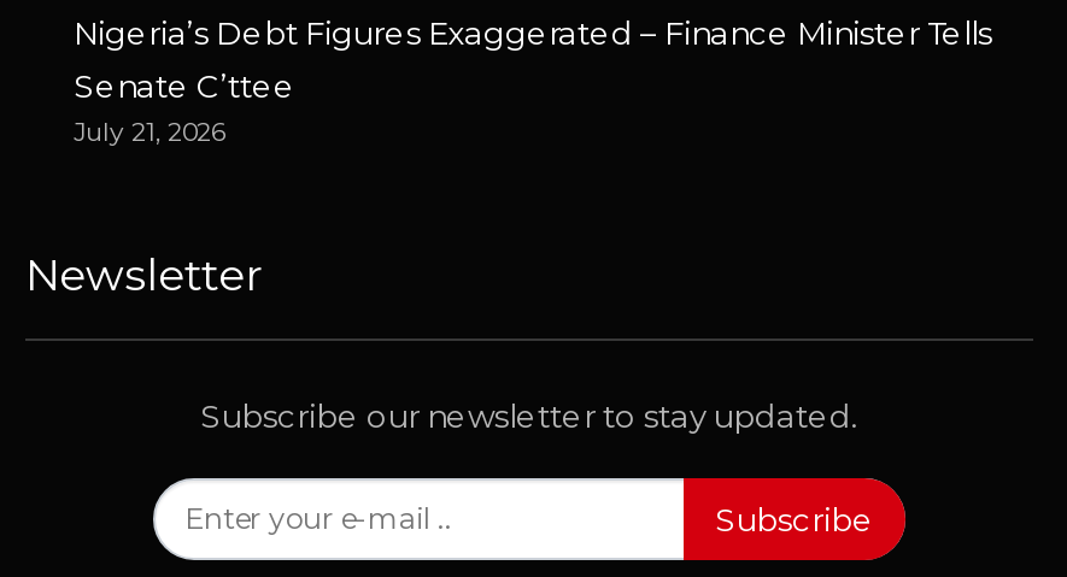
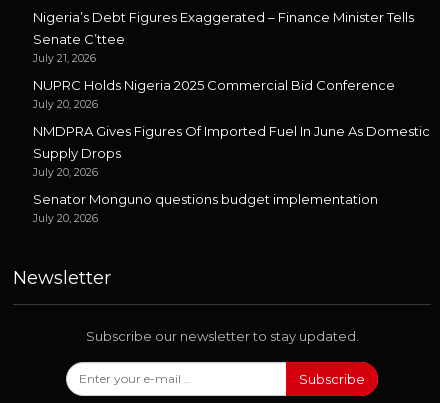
none -> [33,77,430,225] NUPRC Holds Nigeria 2025 Commercial Bid Conference | July 20, 2026 | NMDPRA Gives Figures Of Imported Fuel In June As Domestic | Supply Drops | July 20, 2026 | Senator Monguno questions budget implementation | July 20, 2026

